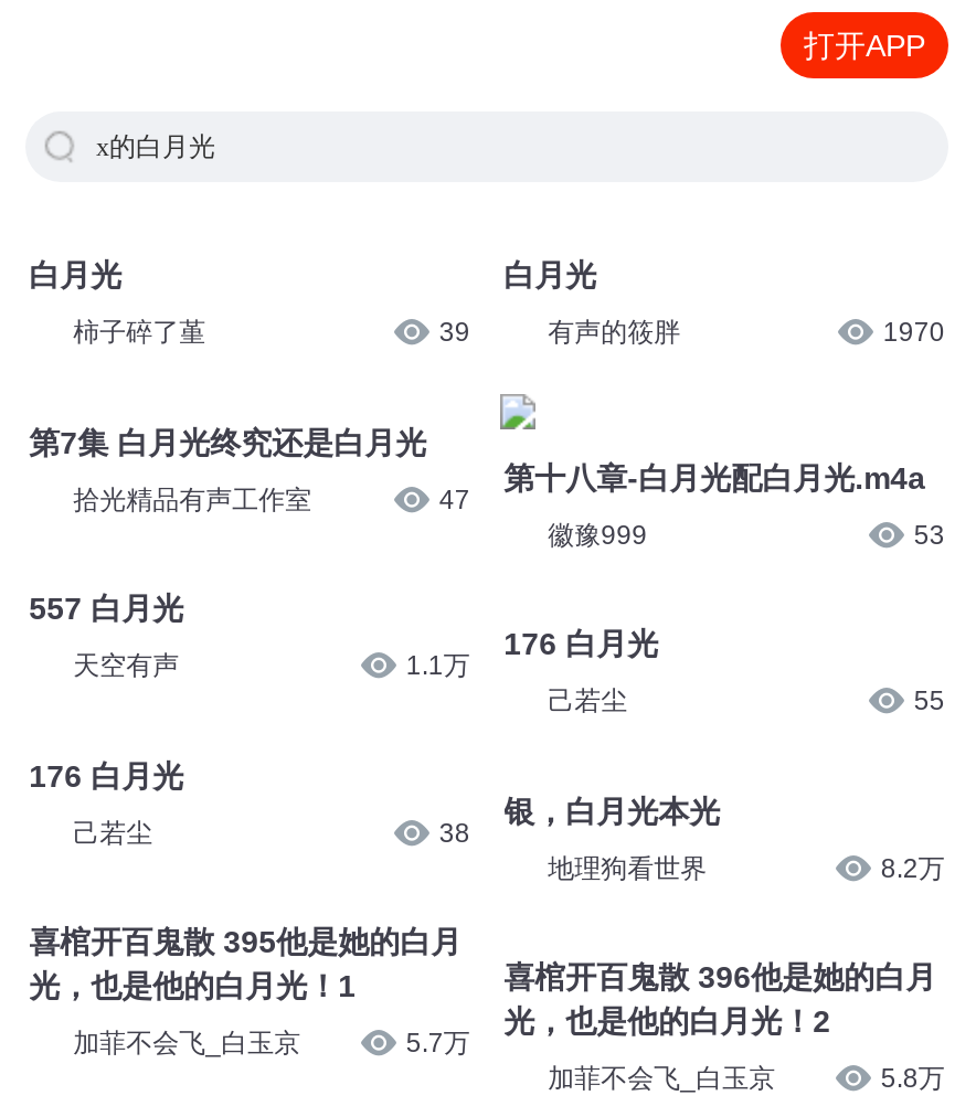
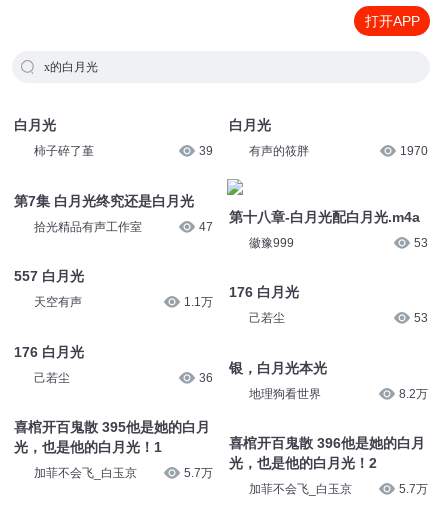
[914,686,945,717] 55 -> [414,311,428,325] 53
[439,817,470,848] 38 -> [199,371,213,385] 36
[881,1064,945,1095] 5.8万 -> [399,482,428,496] 5.7万

